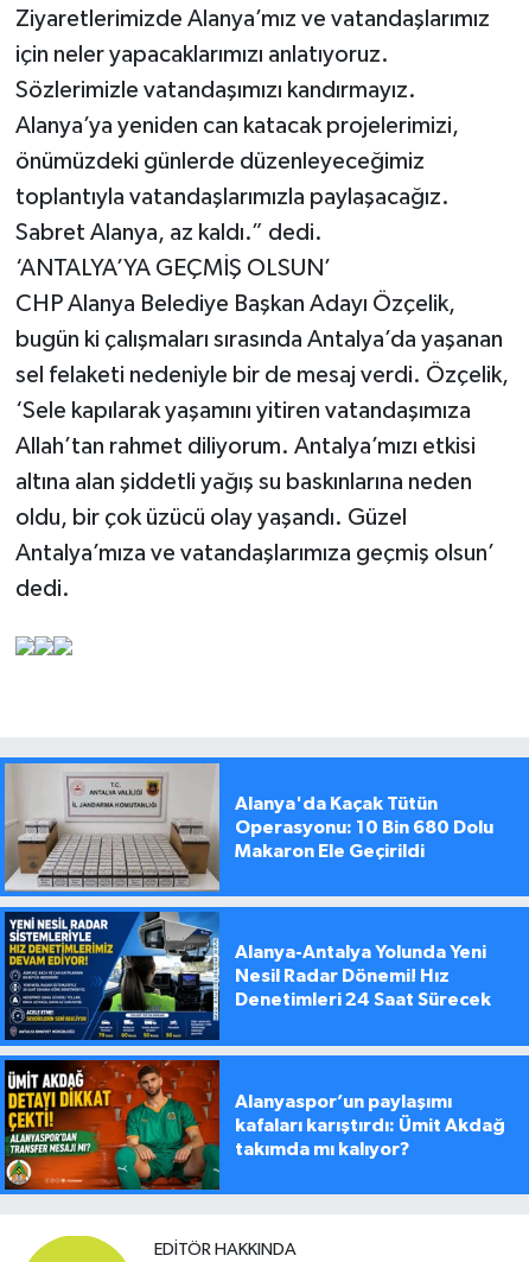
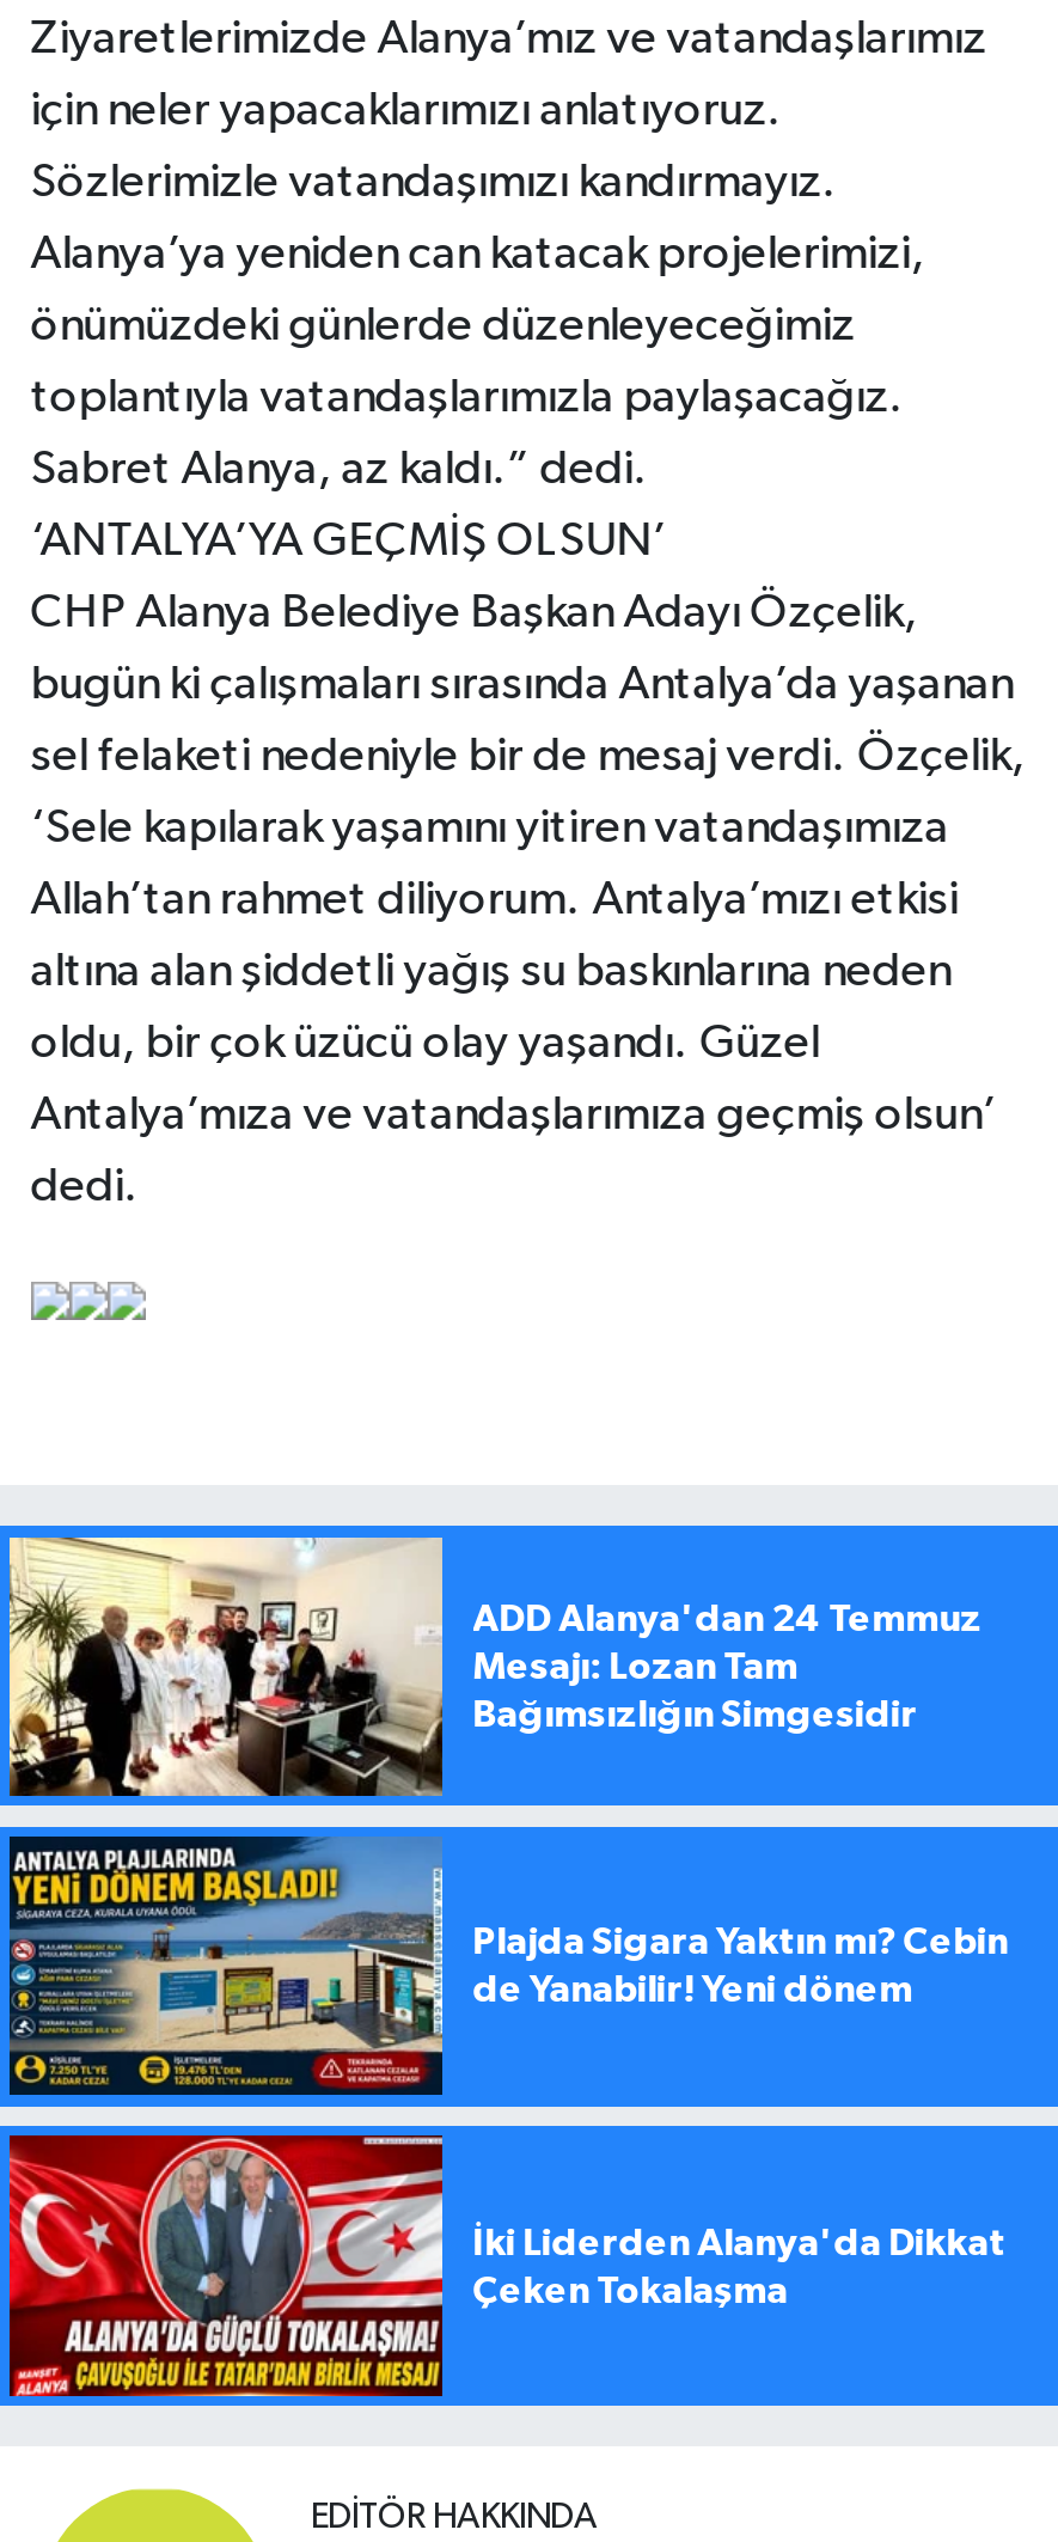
[4,762,493,893] [image] | Alanya'da Kaçak Tütün | Operasyonu: 10 Bin 680 Dolu | Makaron Ele Geçirildi -> [7,1535,982,1798] [image] | ADD Alanya'dan 24 Temmuz | Mesajı: Lozan Tam | Bağımsızlığın Simgesidir
[5,912,491,1040] [image] | Alanya-Antalya Yolunda Yeni | Nesil Radar Dönemi! Hız | Denetimleri 24 Saat Sürecek -> [10,1837,1008,2092] [image] | Plajda Sigara Yaktın mı? Cebin | de Yanabilir! Yeni dönem
[4,1059,505,1191] [image] | Alanyaspor’un paylaşımı | kafaları karıştırdı: Ümit Akdağ | takımda mı kalıyor? -> [7,2133,1006,2399] [image] | İki Liderden Alanya'da Dikkat | Çeken Tokalaşma

